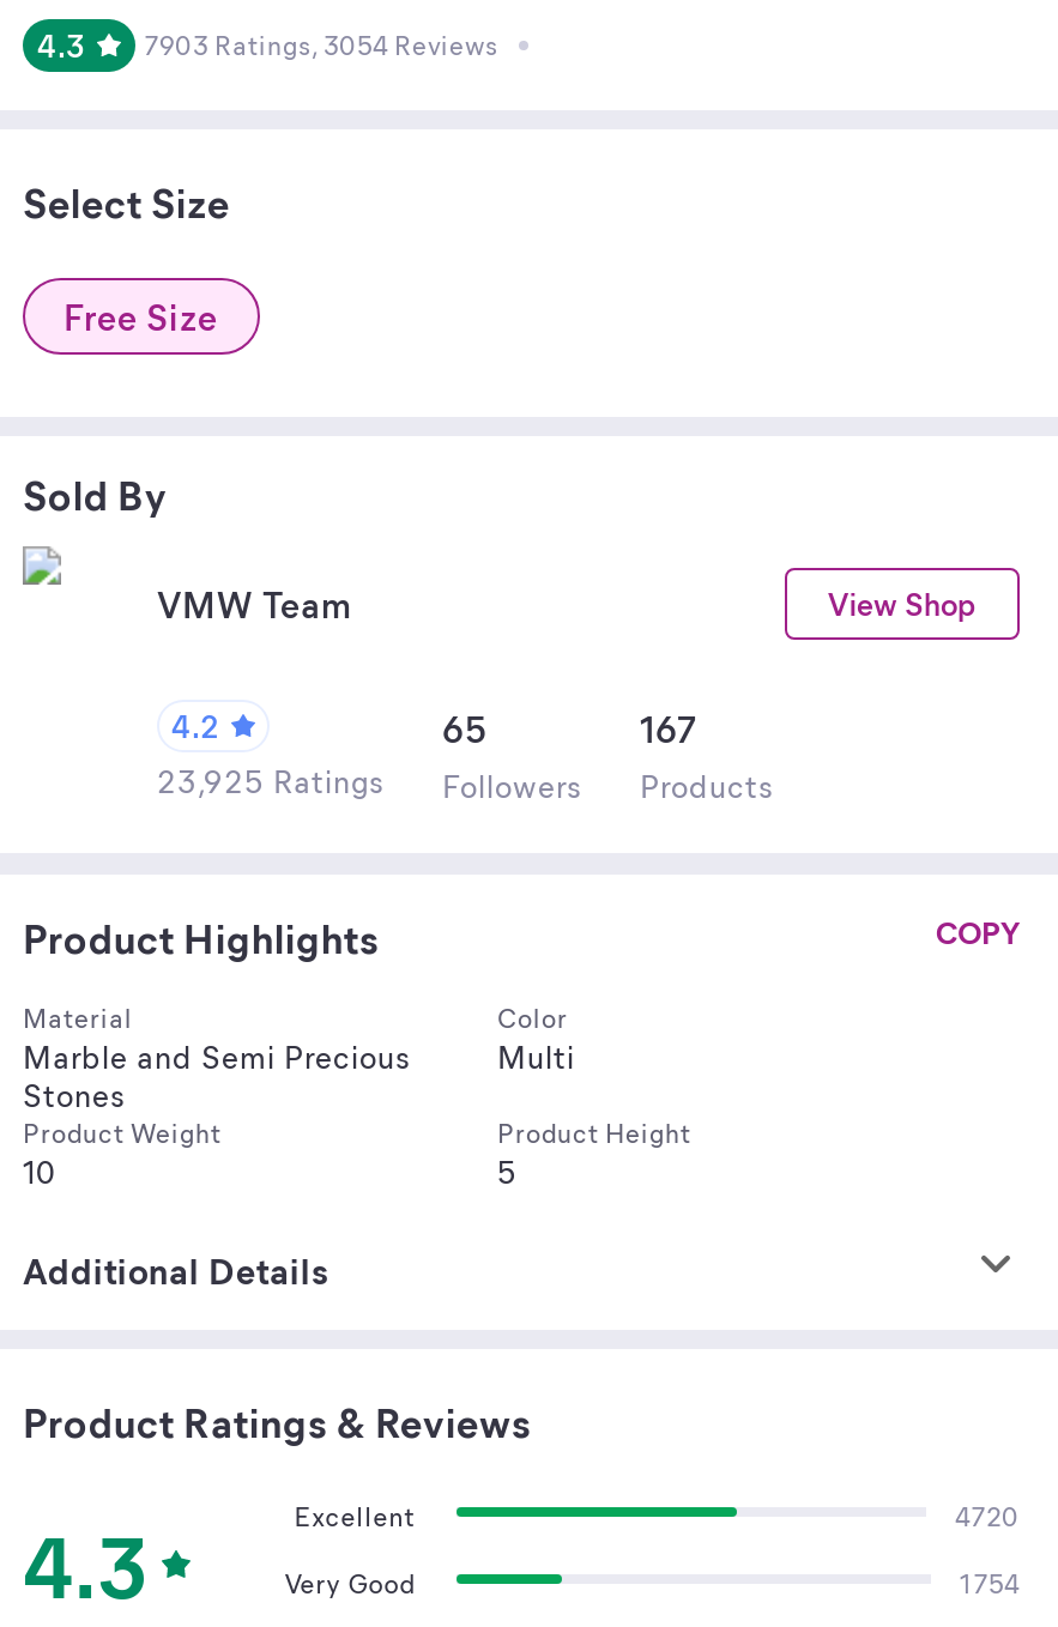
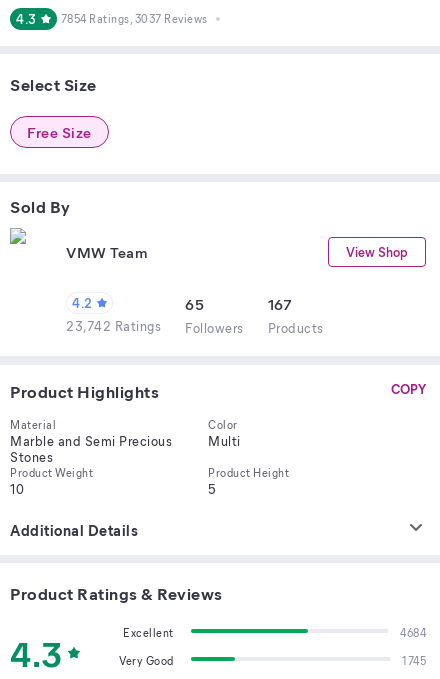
[144,26,498,62] 7903 Ratings, 3054 Reviews -> [60,11,207,26] 7854 Ratings, 3037 Reviews
[157,760,774,805] 23,925 Ratings Followers Products -> [66,317,323,336] 23,742 Ratings Followers Products
[955,1498,1020,1534] 4720 -> [400,625,426,640] 4684
[960,1565,1020,1601] 1754 -> [402,653,426,668] 1745

